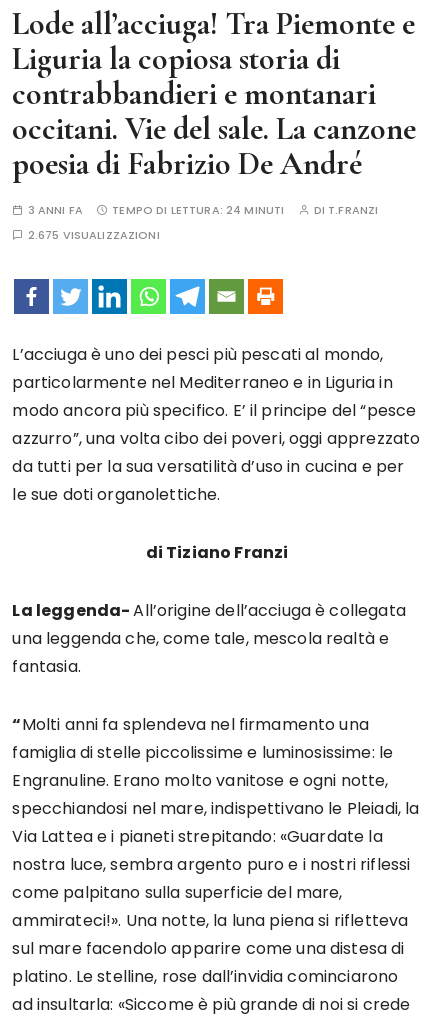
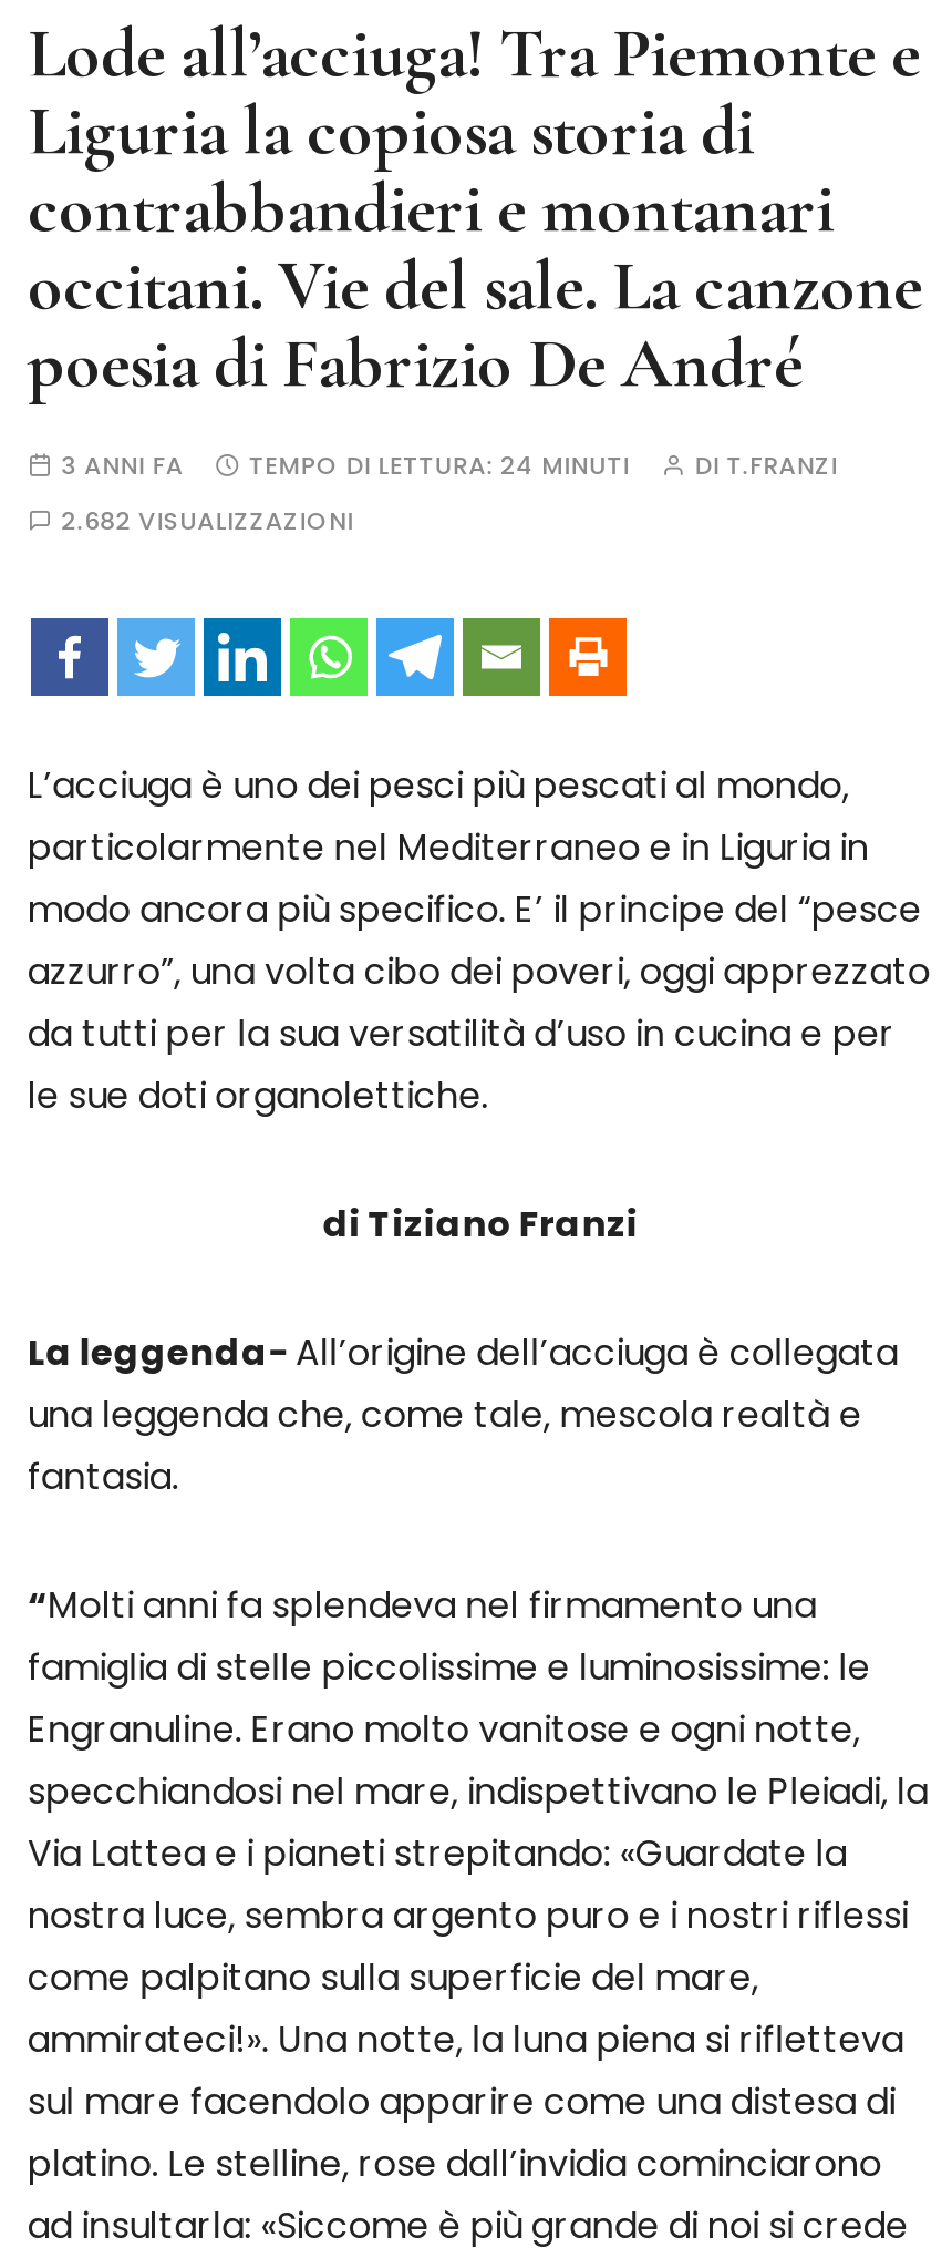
[28,227,160,243] 2.675 VISUALIZZAZIONI -> [61,503,354,538] 2.682 VISUALIZZAZIONI

